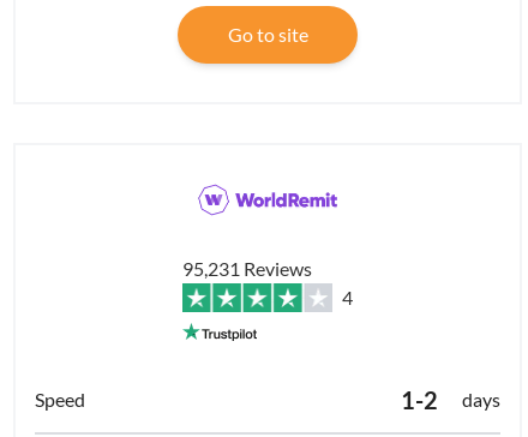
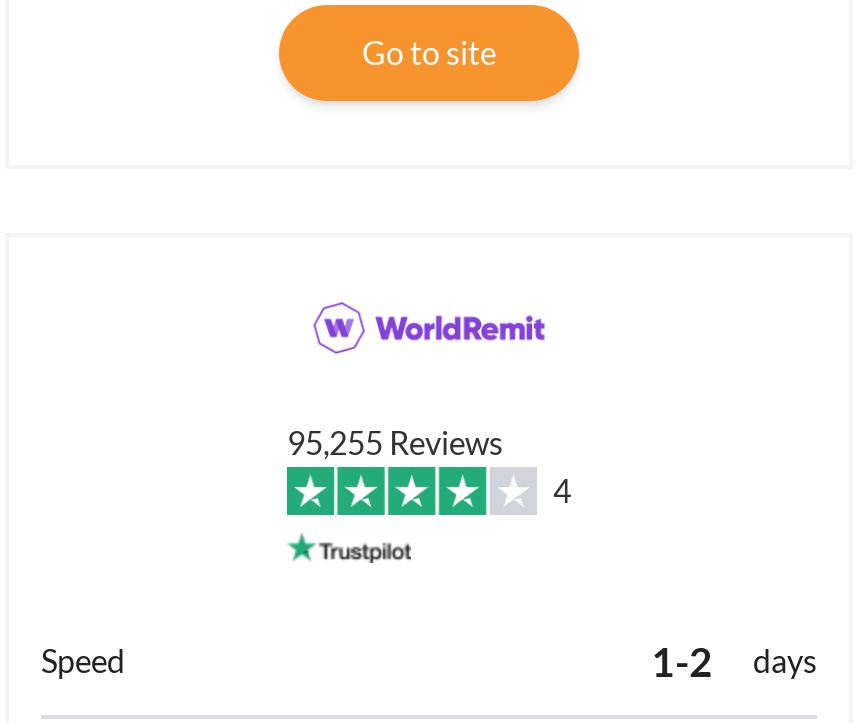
[182,258,312,280] 95,231 Reviews -> [287,424,503,462] 95,255 Reviews

